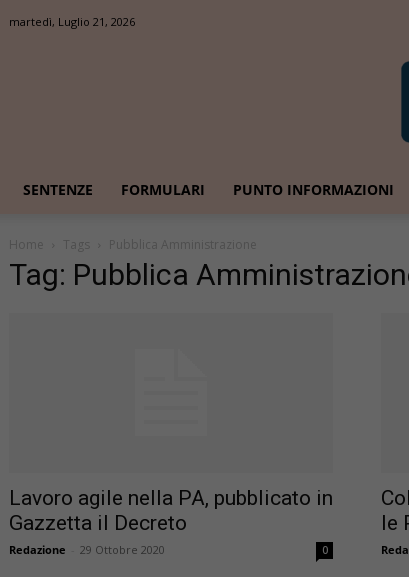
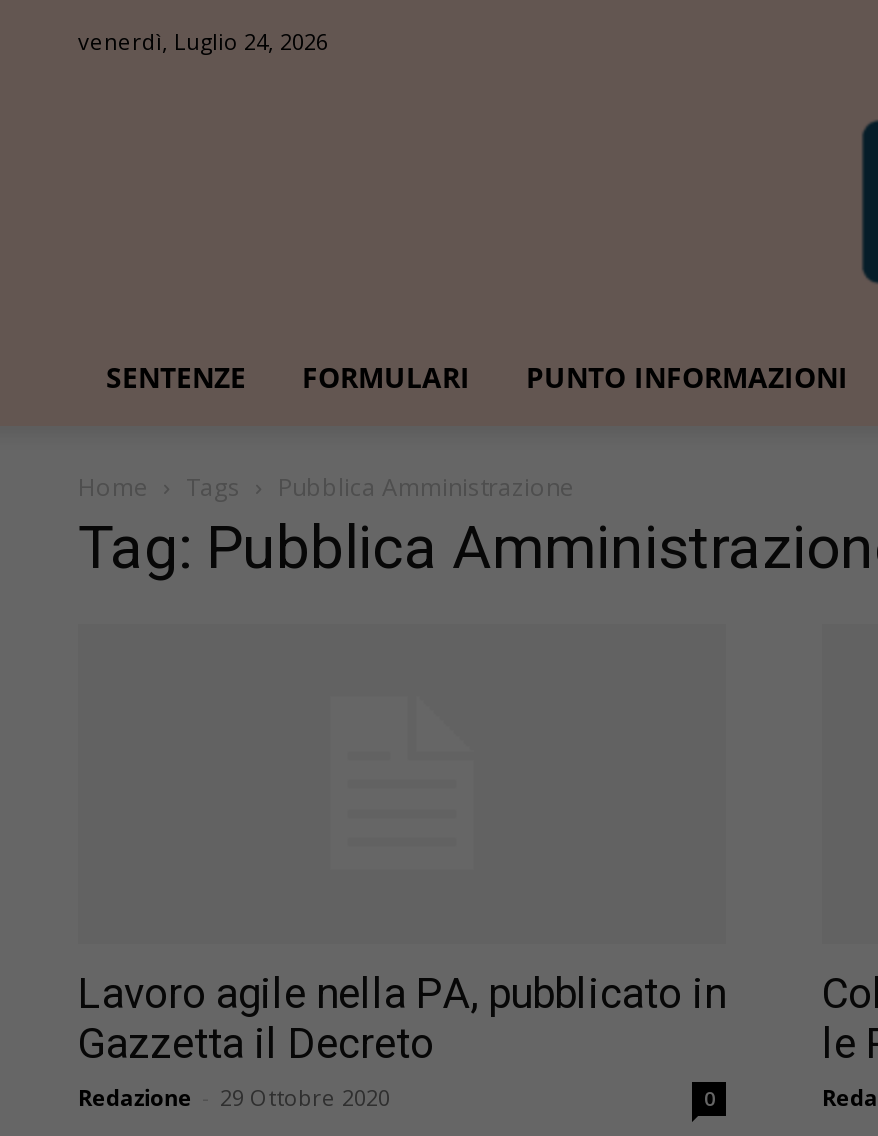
[9,14,135,29] martedì, Luglio 21, 2026 -> [78,26,328,56] venerdì, Luglio 24, 2026

